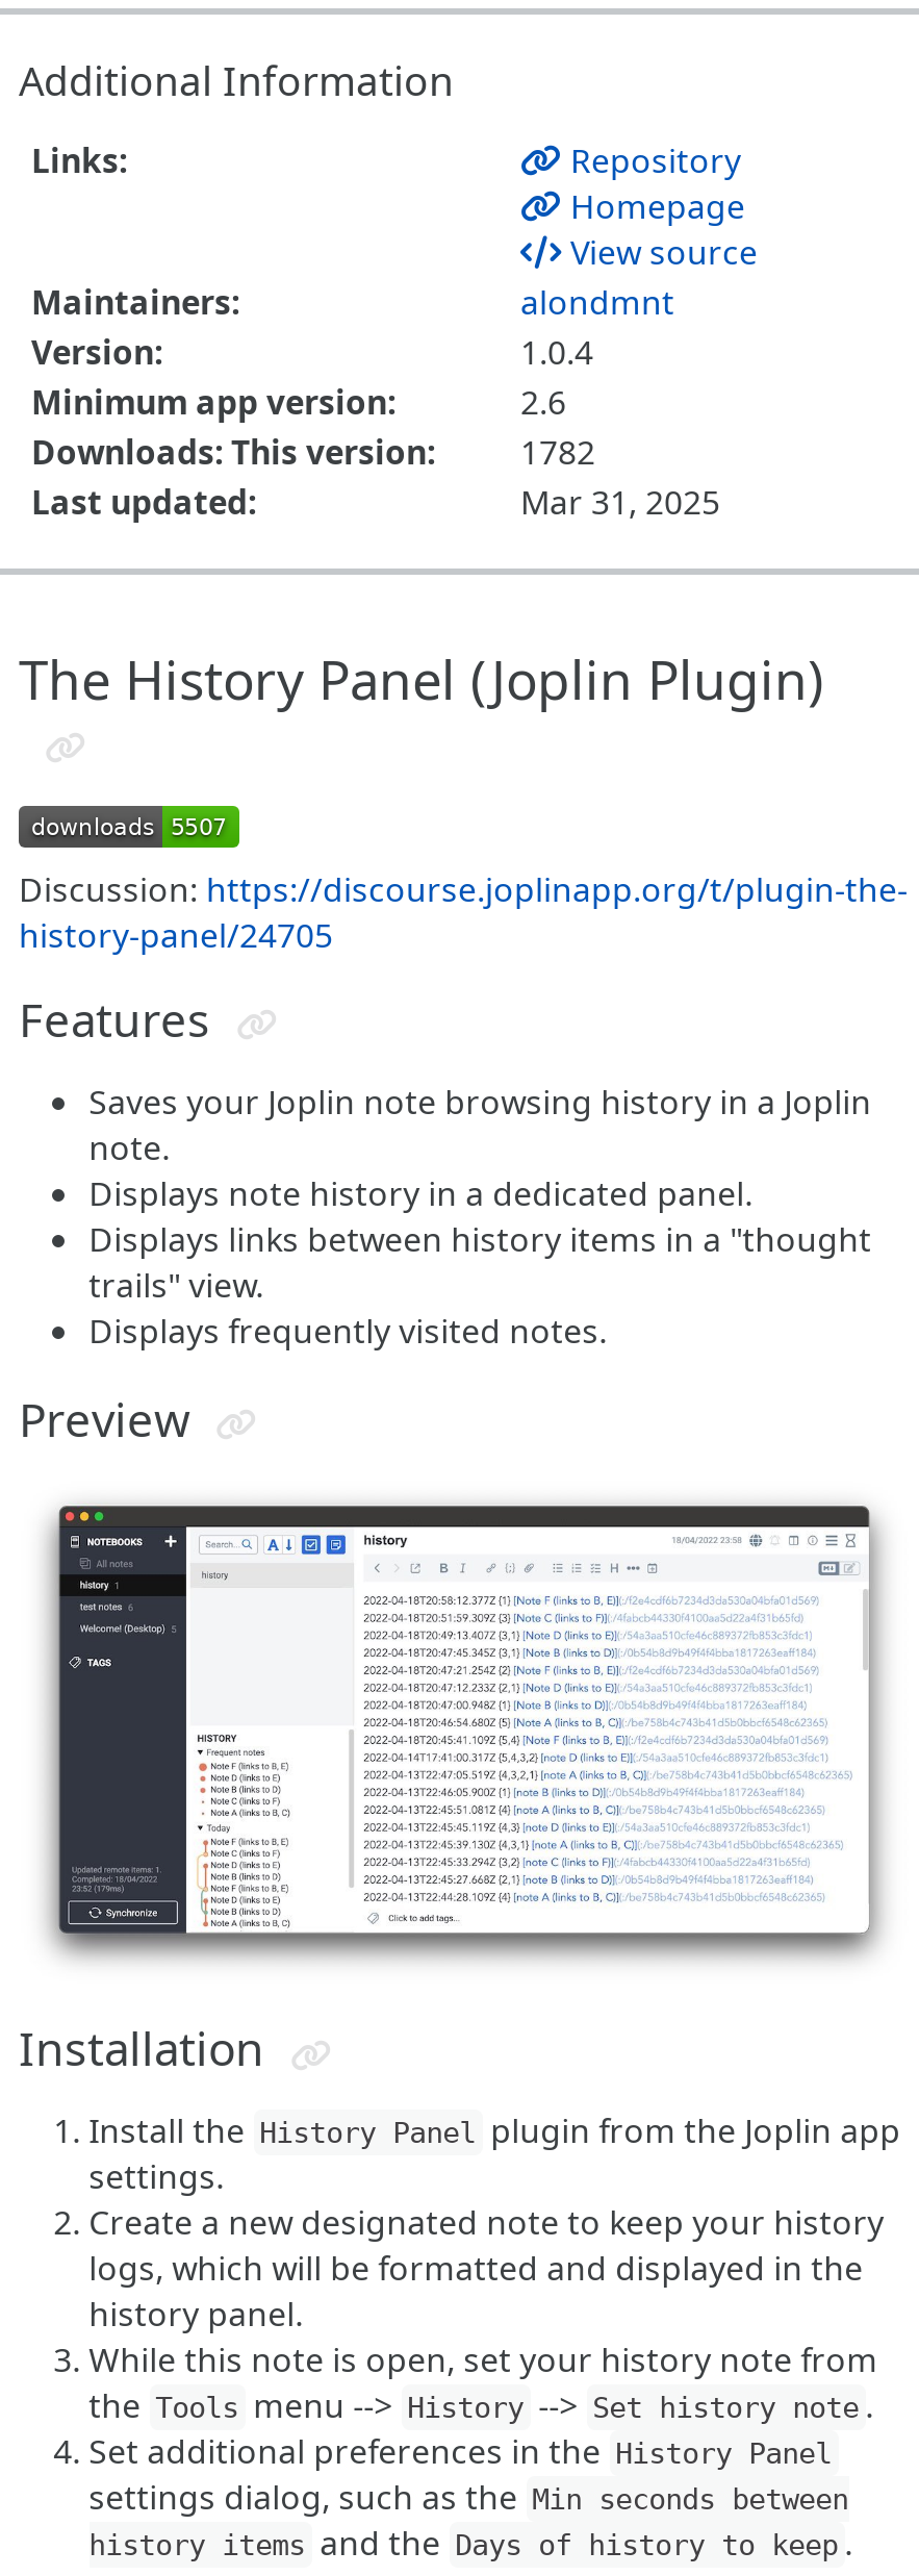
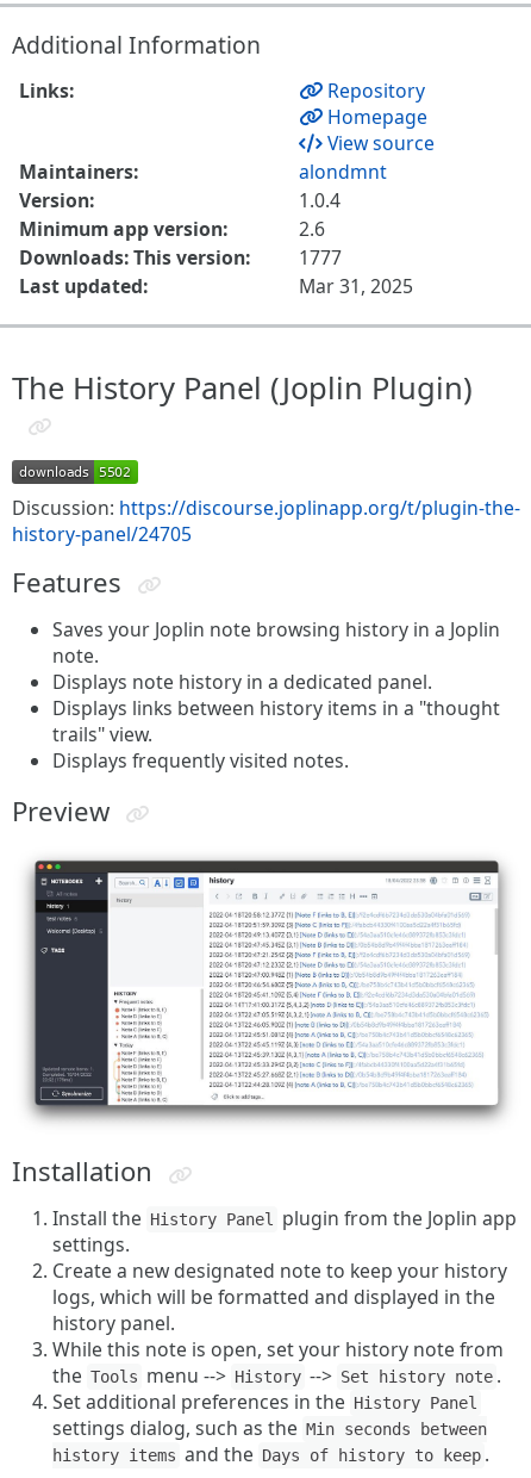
[31,429,595,474] Downloads: This version: 1782 -> [19,244,342,270] Downloads: This version: 1777

